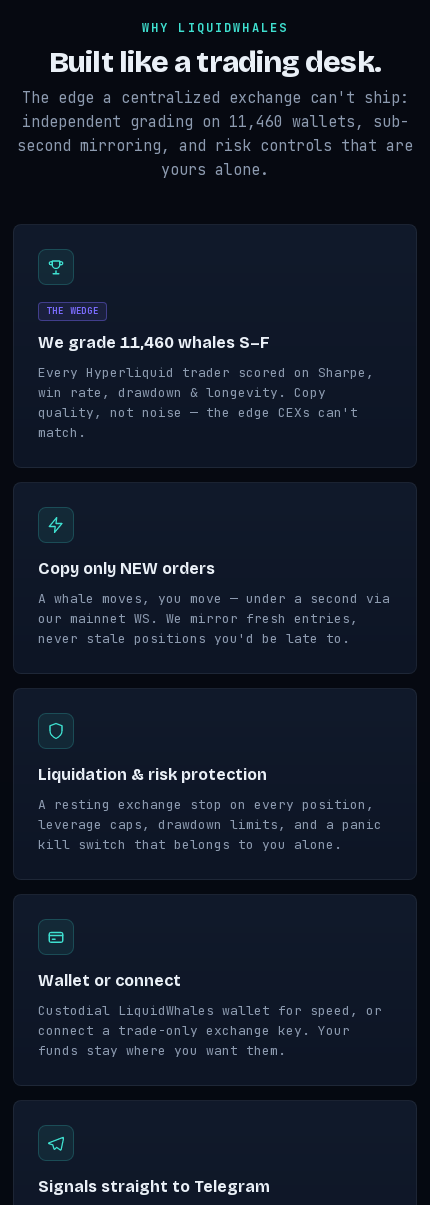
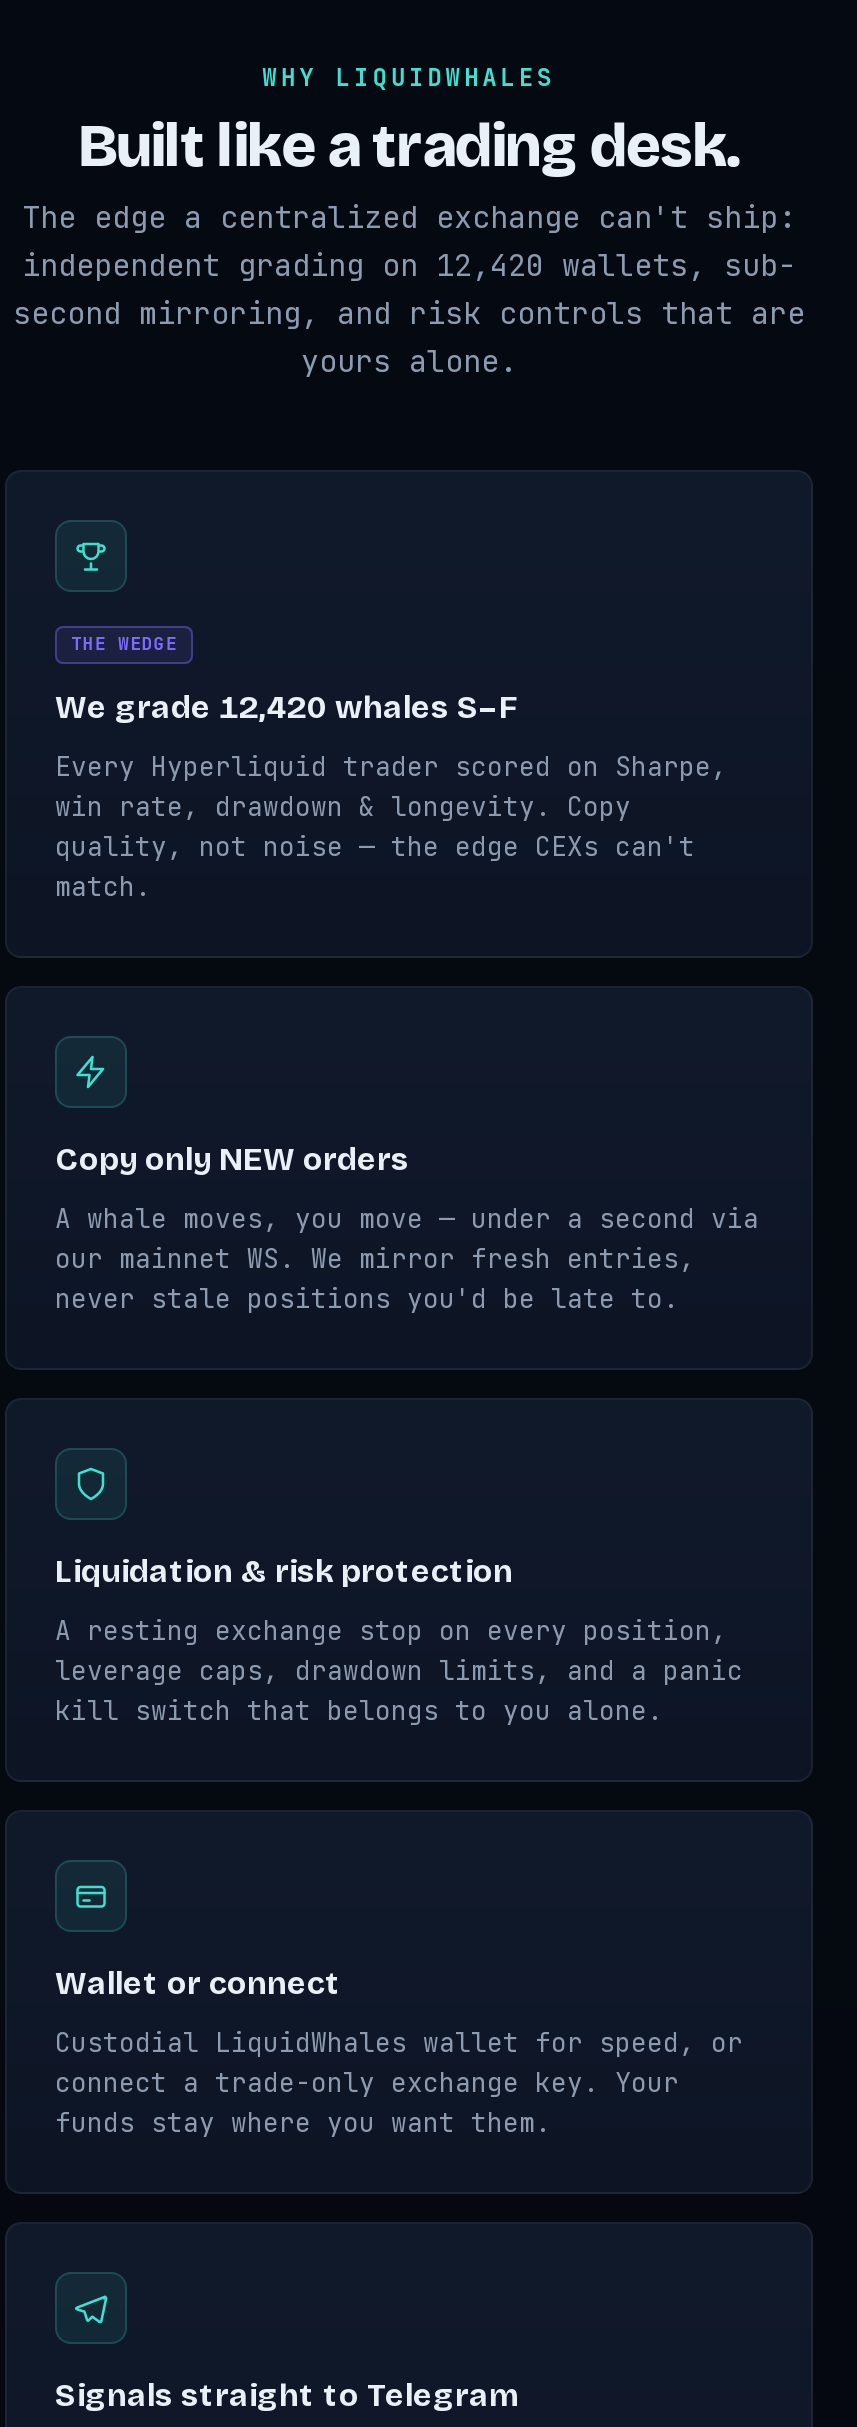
[21,112,408,132] independent grading on 11,460 wallets, sub- -> [22,246,796,286] independent grading on 12,420 wallets, sub-
[38,333,270,352] We grade 11,460 whales S–F -> [55,688,519,726] We grade 12,420 whales S–F

